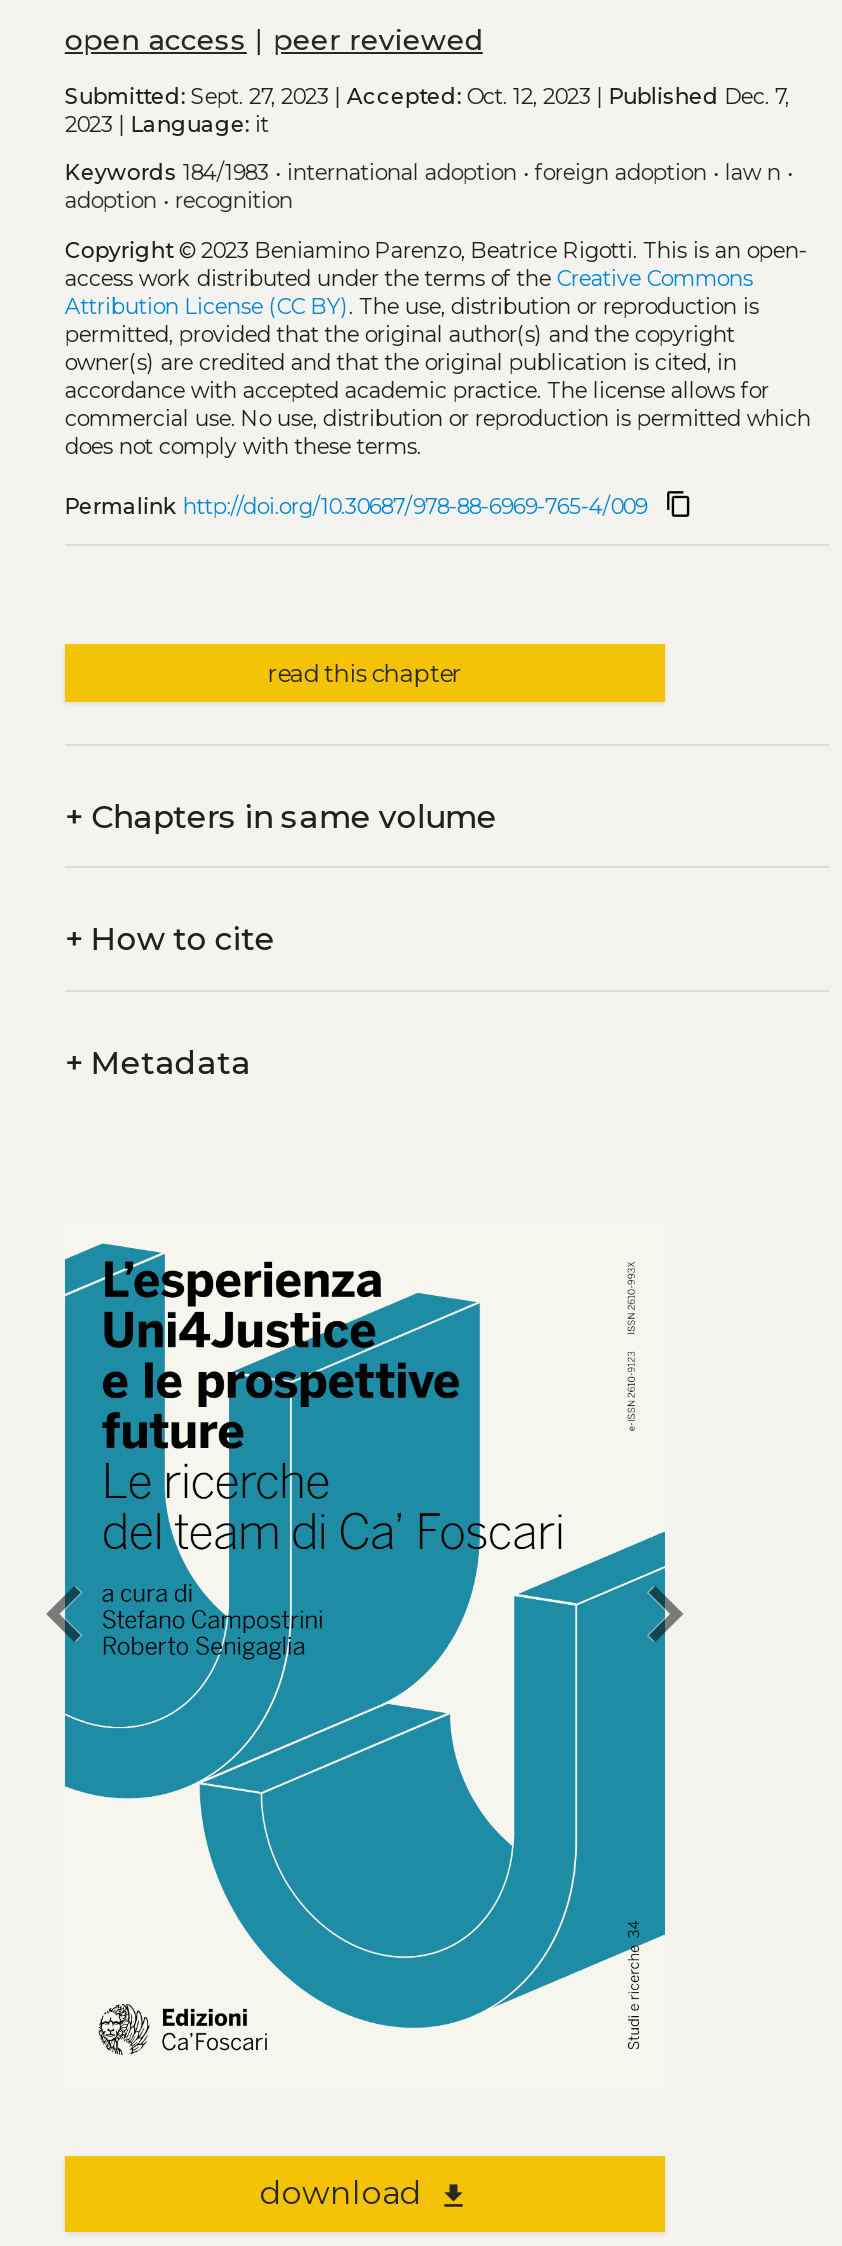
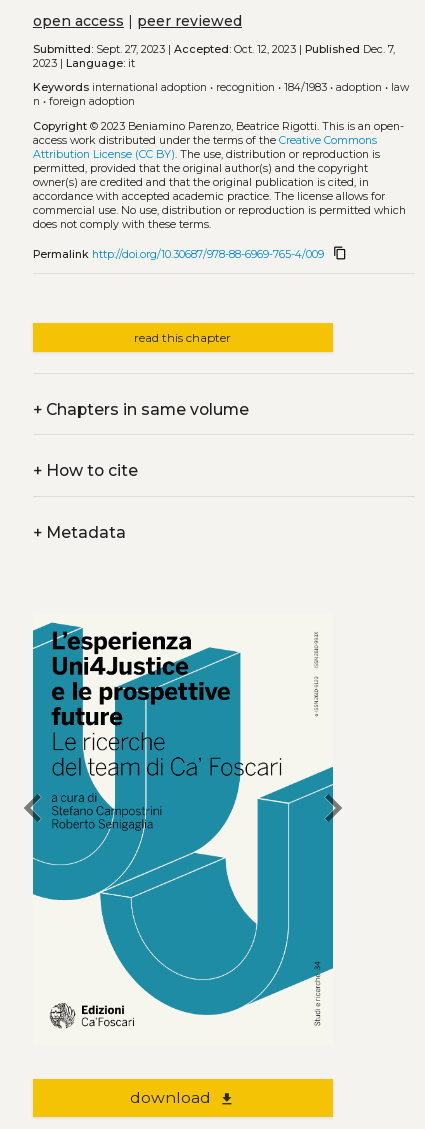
[65,161,793,215] Keywords 184/1983 • international adoption • foreign adoption • law n • | adoption • recognition -> [33,81,409,108] Keywords international adoption • recognition • 184/1983 • adoption • law | n • foreign adoption

